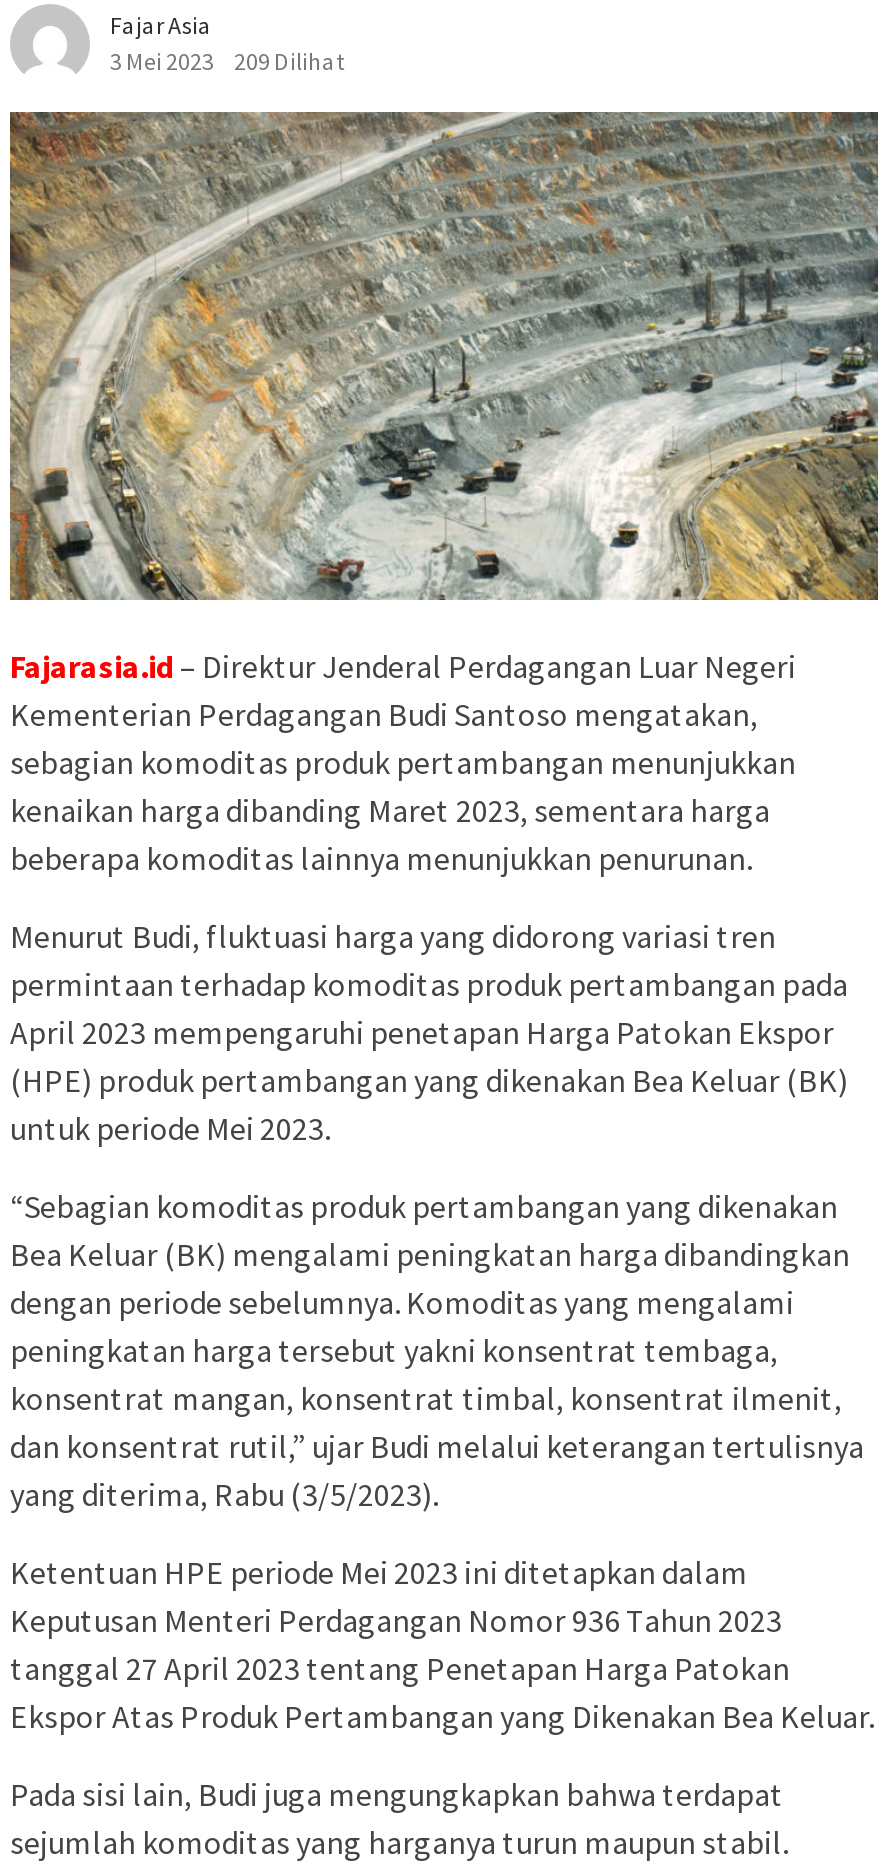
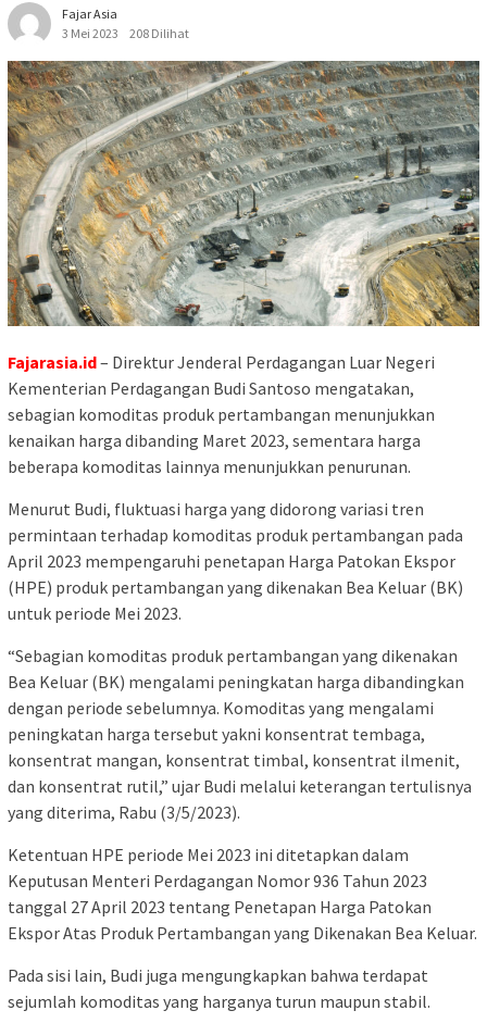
[110,47,344,77] 3 Mei 2023 209 Dilihat -> [62,25,189,42] 3 Mei 2023 208 Dilihat

